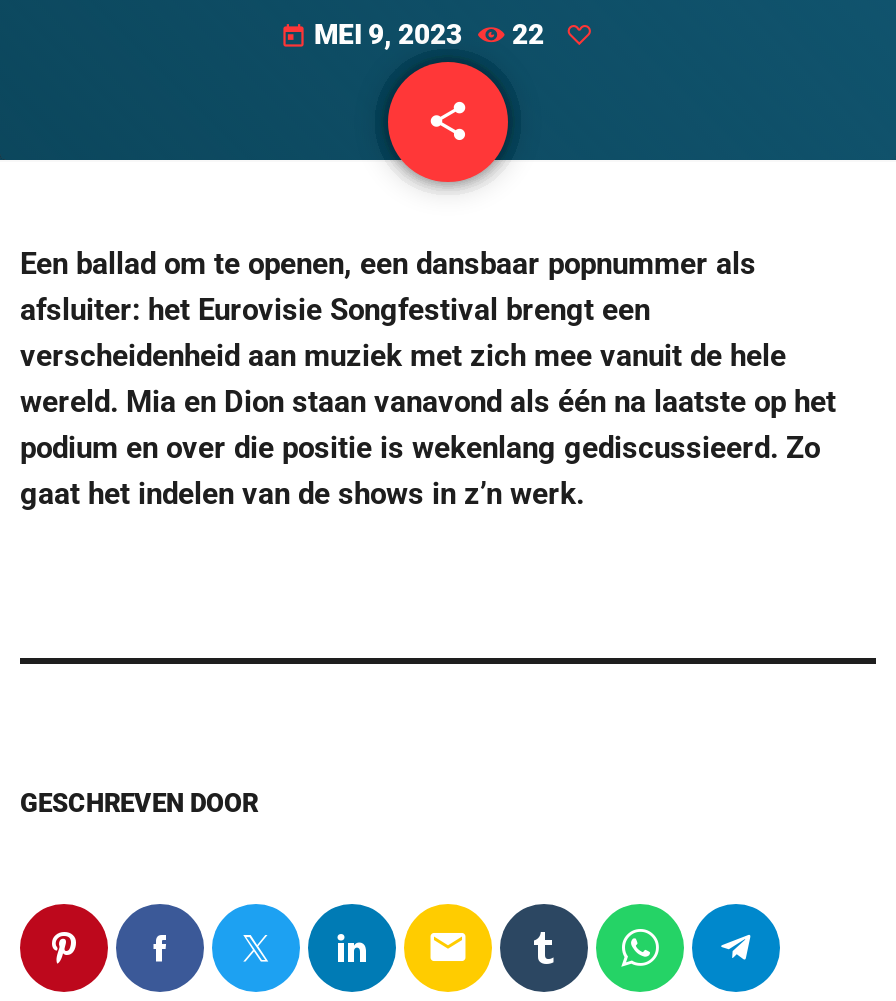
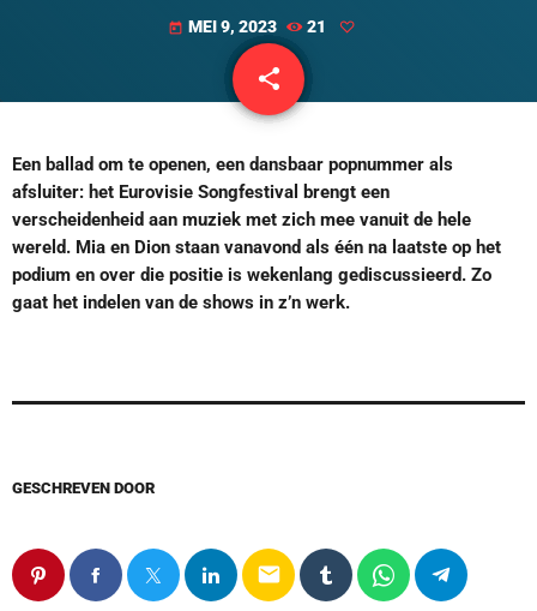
[512,18,550,50] 22 -> [307,17,330,36] 21

